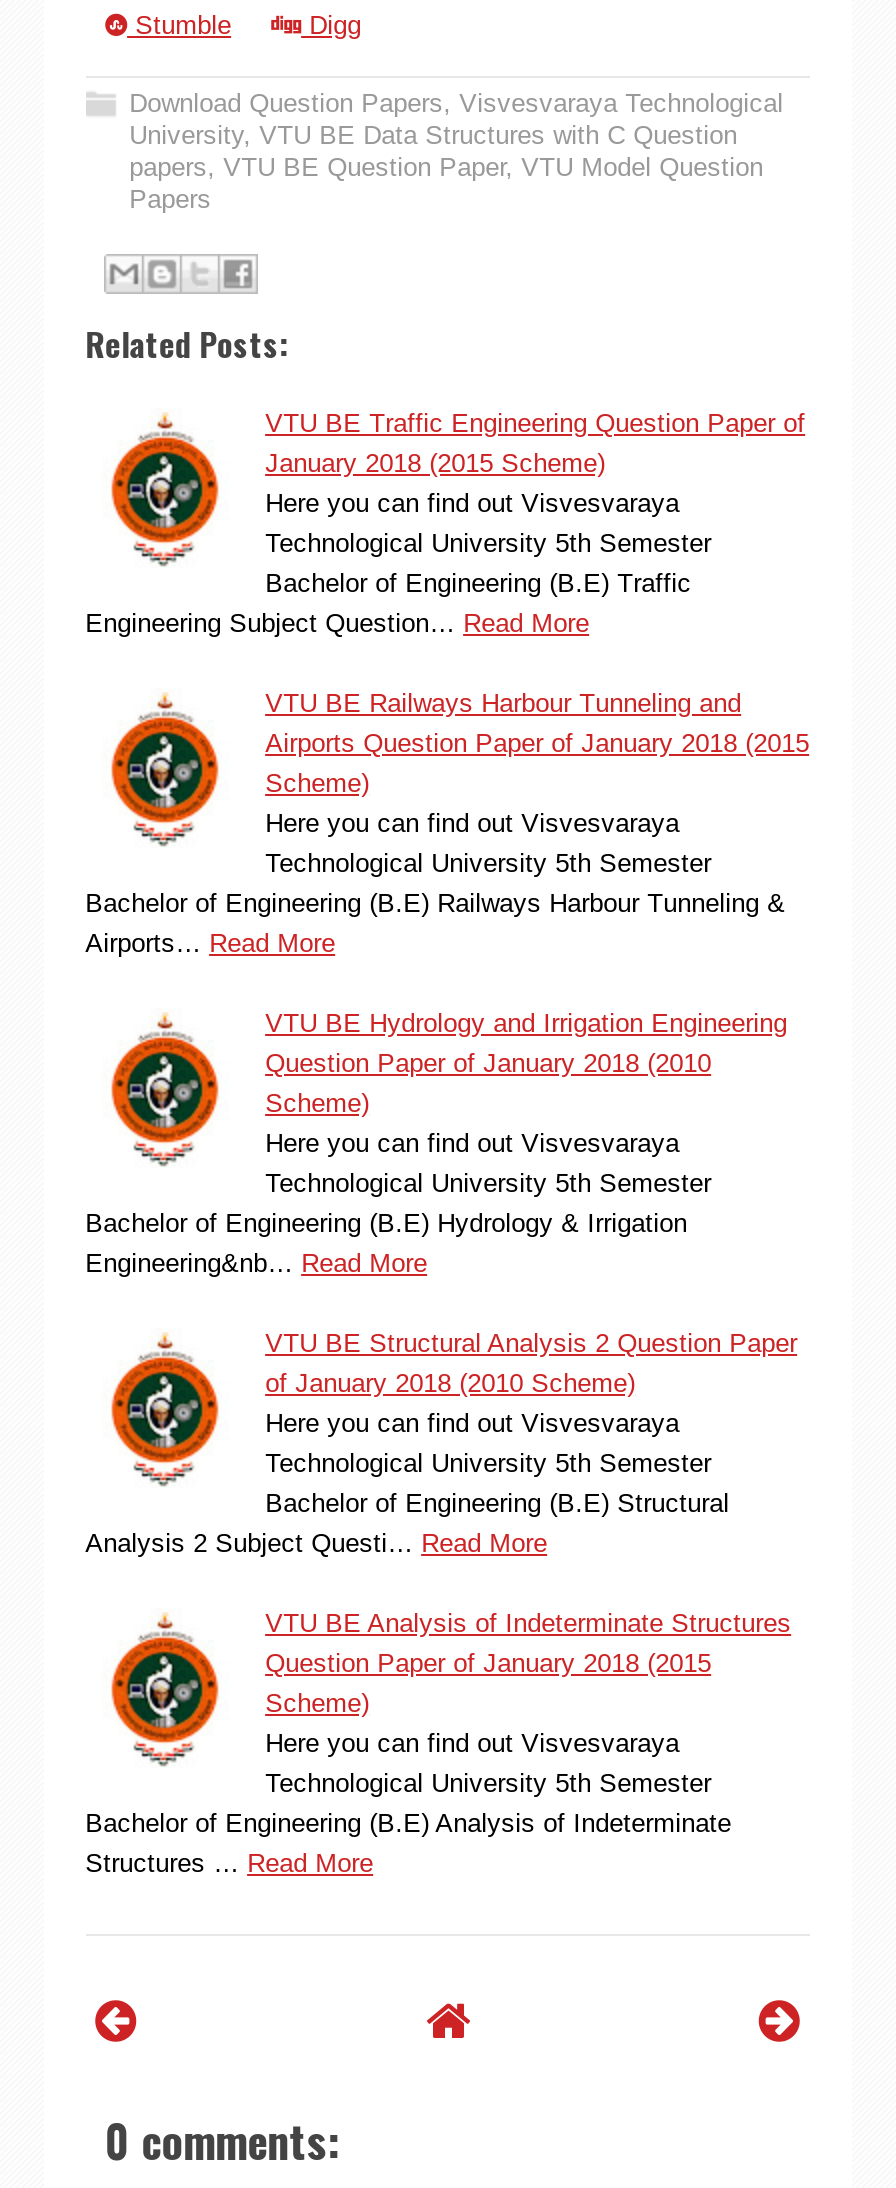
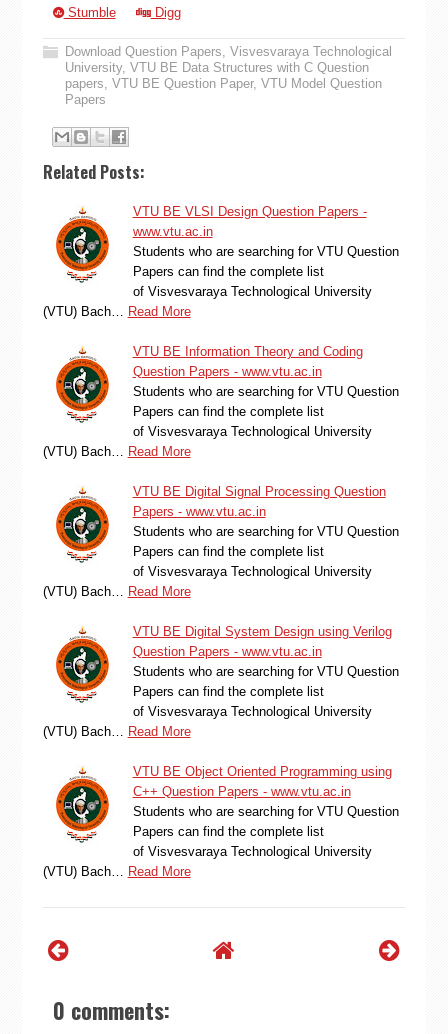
[85,407,805,637] VTU BE Traffic Engineering Question Paper of | January 2018 (2015 Scheme) | Here you can find out Visvesvaraya | Technological University 5th Semester | Bachelor of Engineering (B.E) Traffic | Engineering Subject Question… Read More -> [43,203,399,318] VTU BE VLSI Design Question Papers - | www.vtu.ac.in | Students who are searching for VTU Question | Papers can find the complete list | of Visvesvaraya Technological University | (VTU) Bach… Read More
[85,687,809,957] VTU BE Railways Harbour Tunneling and | Airports Question Paper of January 2018 (2015 | Scheme) | Here you can find out Visvesvaraya | Technological University 5th Semester | Bachelor of Engineering (B.E) Railways Harbour Tunneling & | Airports… Read More -> [43,343,399,458] VTU BE Information Theory and Coding | Question Papers - www.vtu.ac.in | Students who are searching for VTU Question | Papers can find the complete list | of Visvesvaraya Technological University | (VTU) Bach… Read More
[85,1007,787,1277] VTU BE Hydrology and Irrigation Engineering | Question Paper of January 2018 (2010 | Scheme) | Here you can find out Visvesvaraya | Technological University 5th Semester | Bachelor of Engineering (B.E) Hydrology & Irrigation | Engineering&nb… Read More -> [43,483,399,598] VTU BE Digital Signal Processing Question | Papers - www.vtu.ac.in | Students who are searching for VTU Question | Papers can find the complete list | of Visvesvaraya Technological University | (VTU) Bach… Read More
moved [110,1052,220,1152] -> [55,646,110,696]: [image]
[85,1327,797,1557] VTU BE Structural Analysis 2 Question Paper | of January 2018 (2010 Scheme) | Here you can find out Visvesvaraya | Technological University 5th Semester | Bachelor of Engineering (B.E) Structural | Analysis 2 Subject Questi… Read More -> [43,623,399,738] VTU BE Digital System Design using Verilog | Question Papers - www.vtu.ac.in | Students who are searching for VTU Question | Papers can find the complete list | of Visvesvaraya Technological University | (VTU) Bach… Read More
moved [110,1332,220,1432] -> [55,486,110,536]: [image]
[85,1607,791,1877] [image] | VTU BE Analysis of Indeterminate Structures | Question Paper of January 2018 (2015 | Scheme) | Here you can find out Visvesvaraya | Technological University 5th Semester | Bachelor of Engineering (B.E) Analysis of Indeterminate | Structures … Read More -> [43,763,399,878] [image] | VTU BE Object Oriented Programming using | C++ Question Papers - www.vtu.ac.in | Students who are searching for VTU Question | Papers can find the complete list | of Visvesvaraya Technological University | (VTU) Bach… Read More

